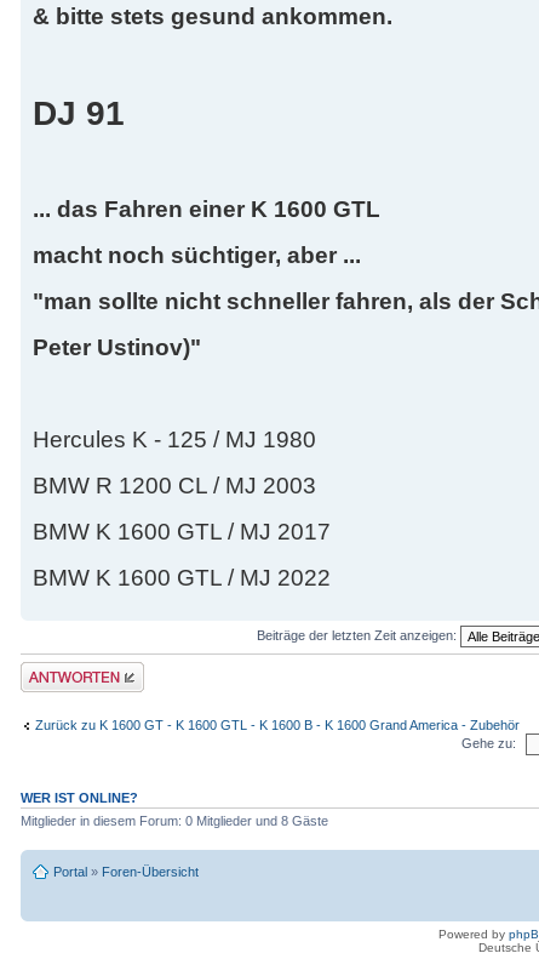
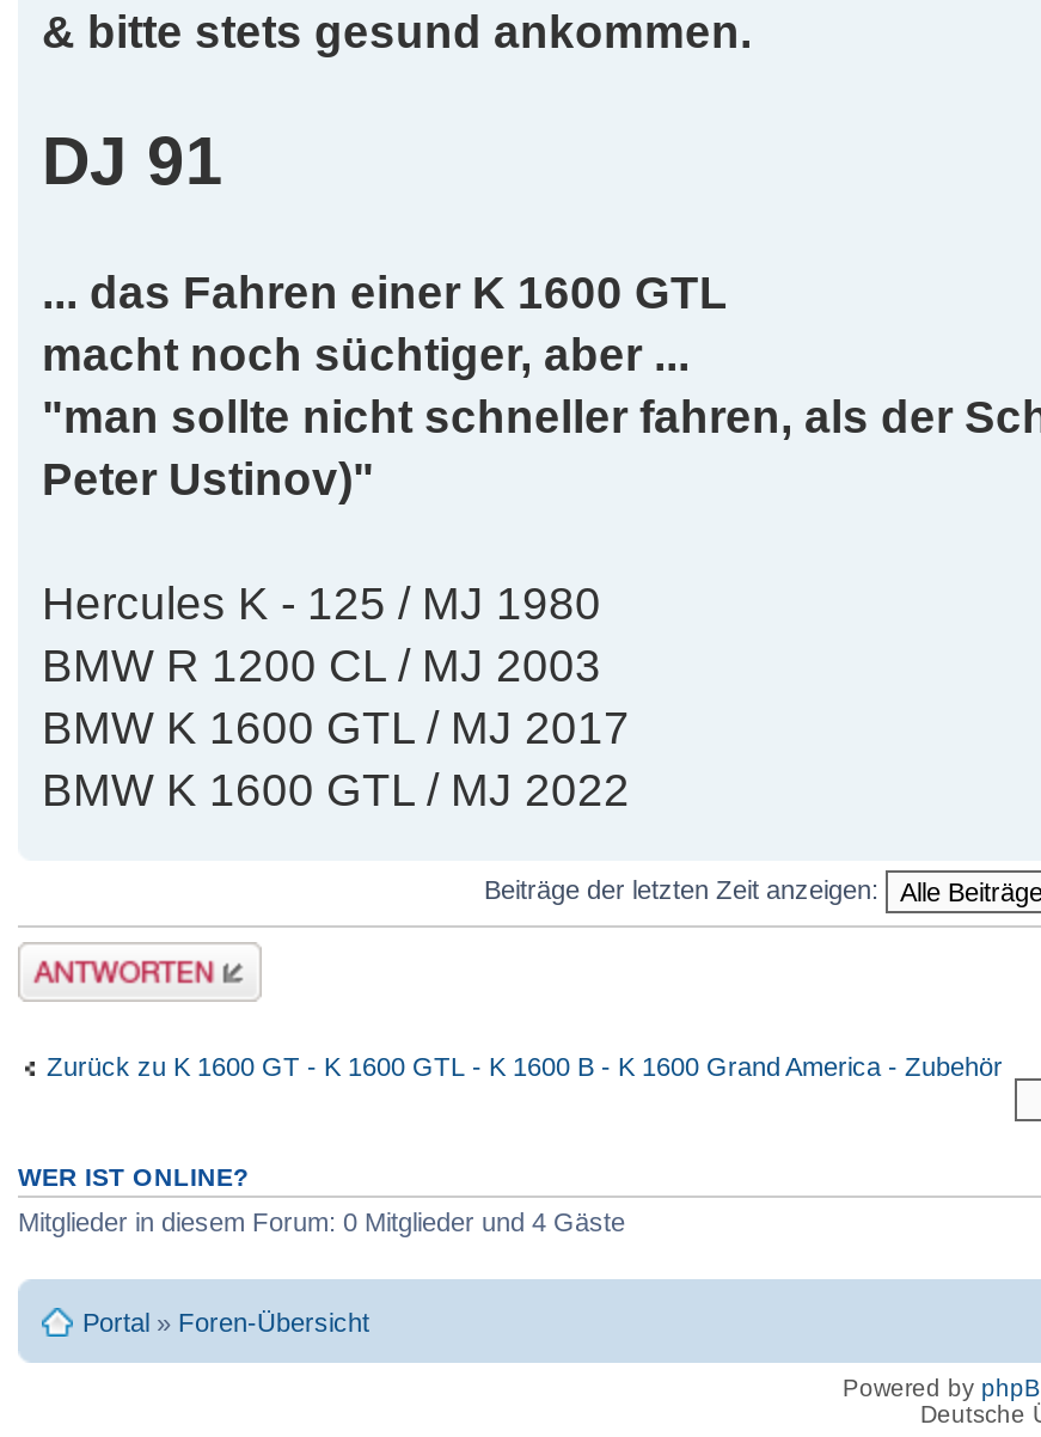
[461,736,516,750] Gehe zu: -> none
[21,814,328,829] Mitglieder in diesem Forum: 0 Mitglieder und 8 Gäste -> [18,1209,625,1237] Mitglieder in diesem Forum: 0 Mitglieder und 4 Gäste

